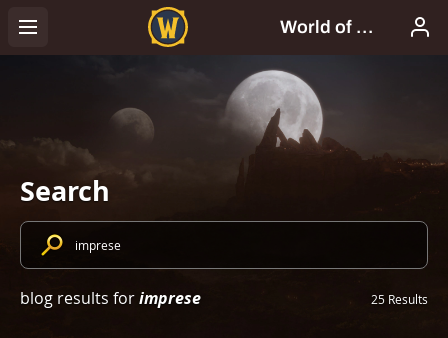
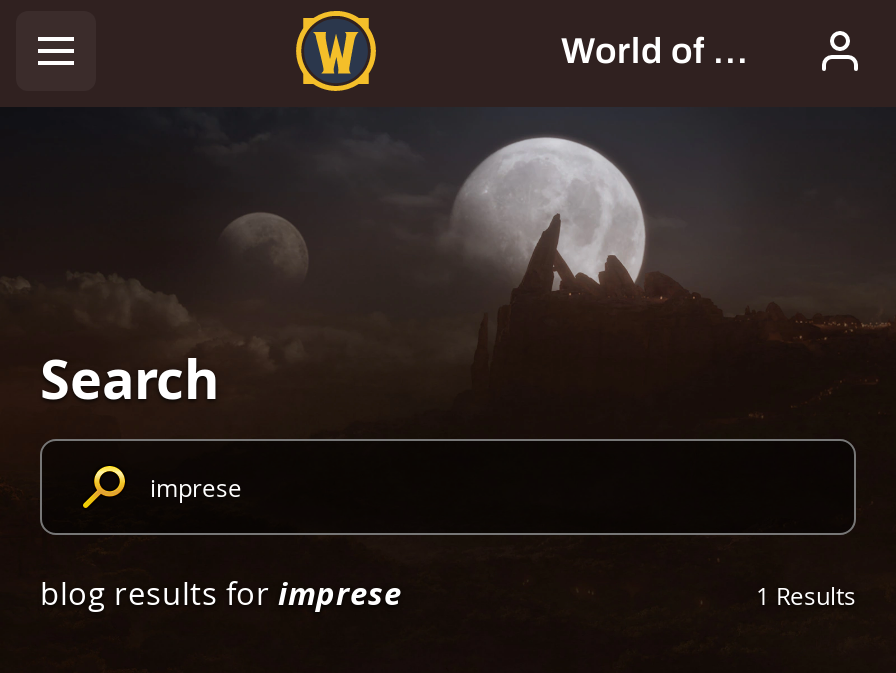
[371,291,428,307] 25 Results -> [756,579,856,611] 1 Results

